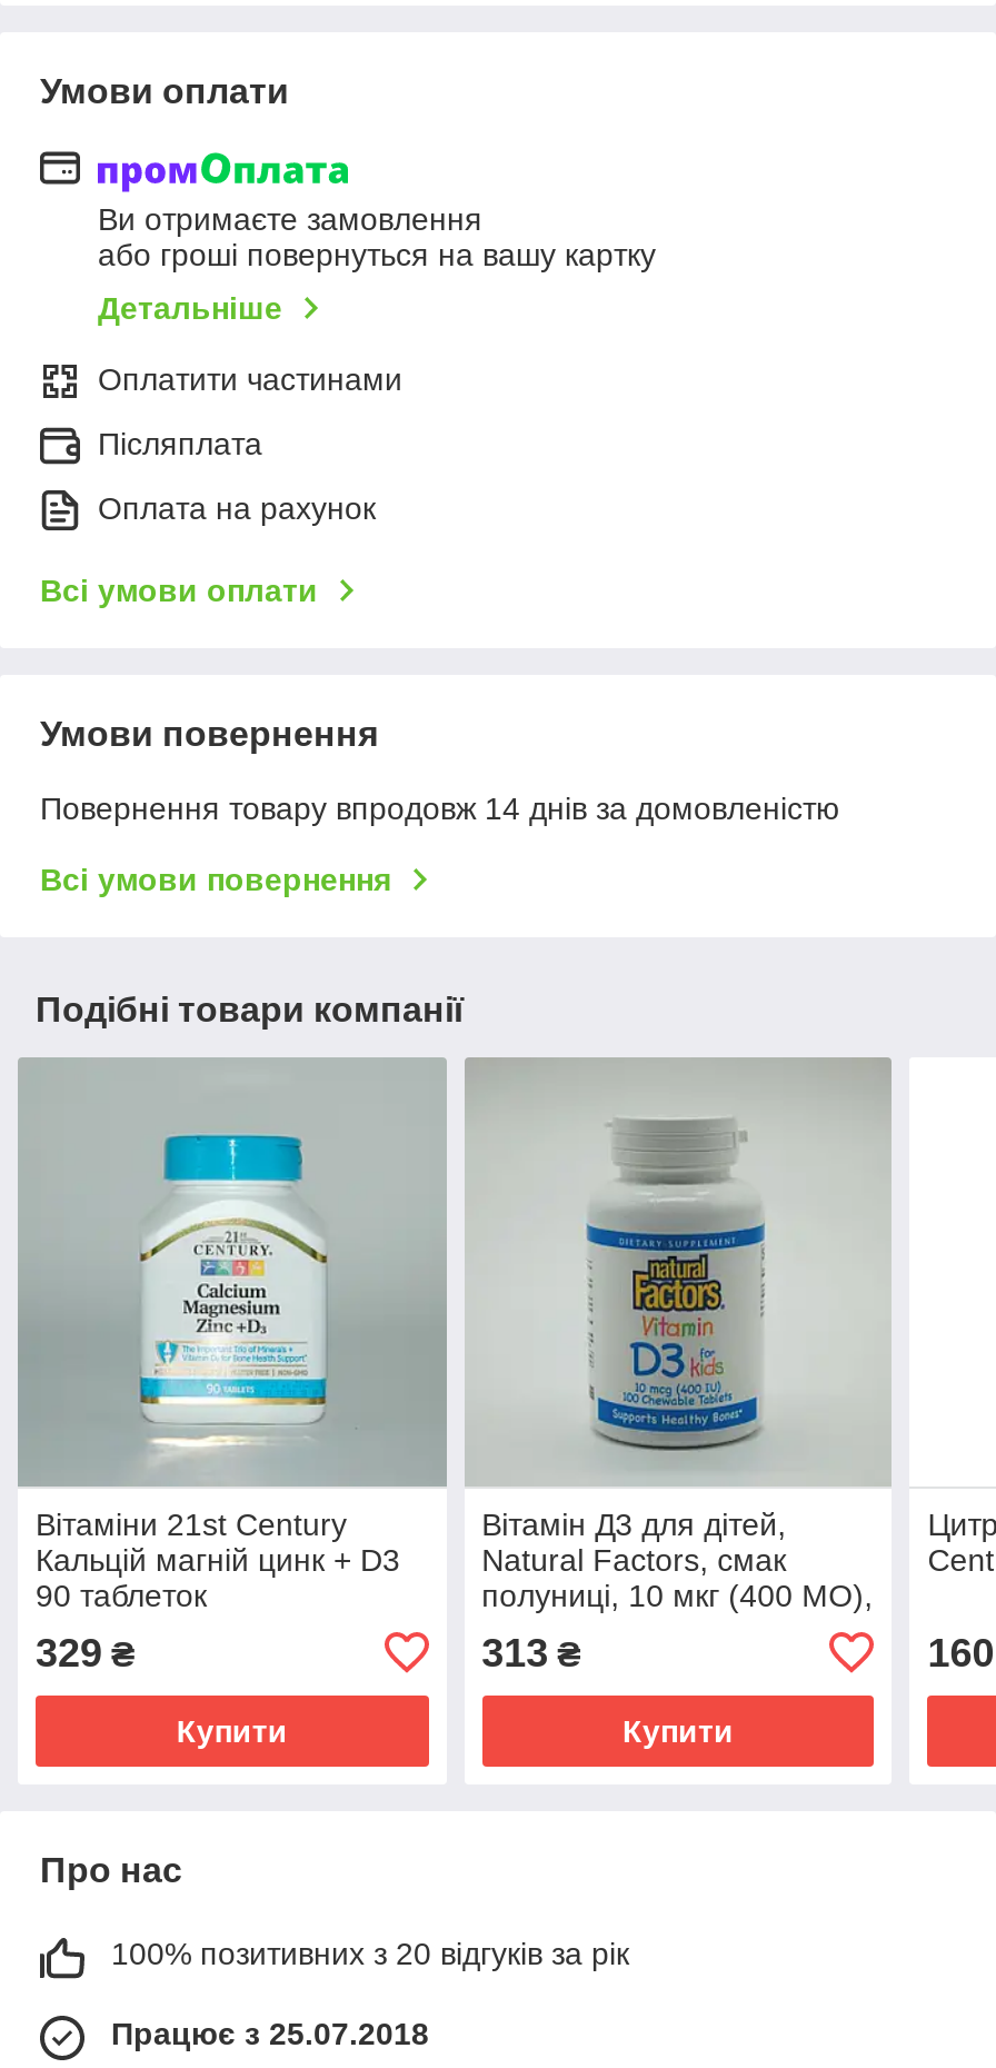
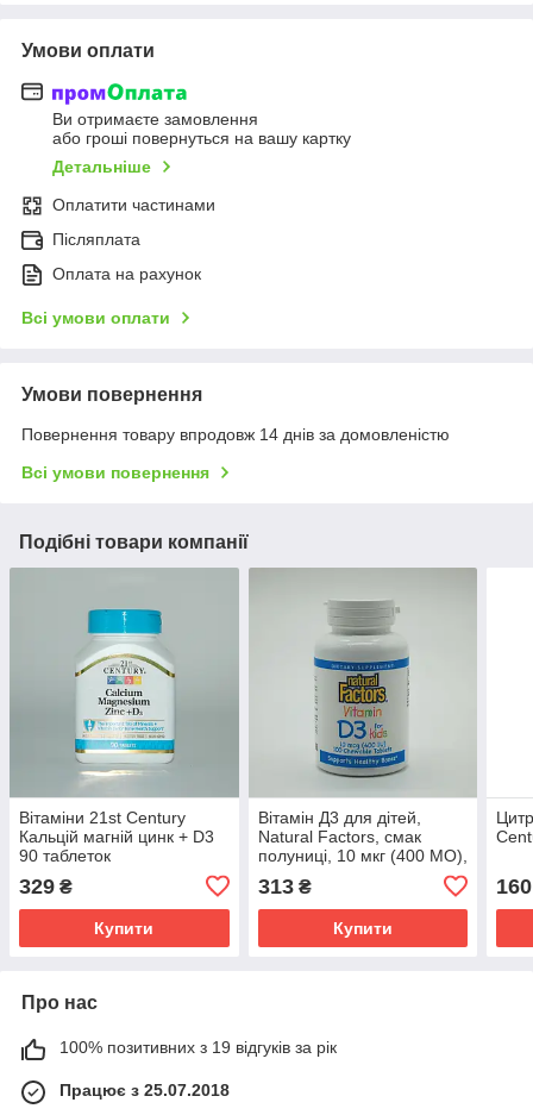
[111,1935,629,1971] 100% позитивних з 20 відгуків за рік -> [59,1037,337,1056] 100% позитивних з 19 відгуків за рік

